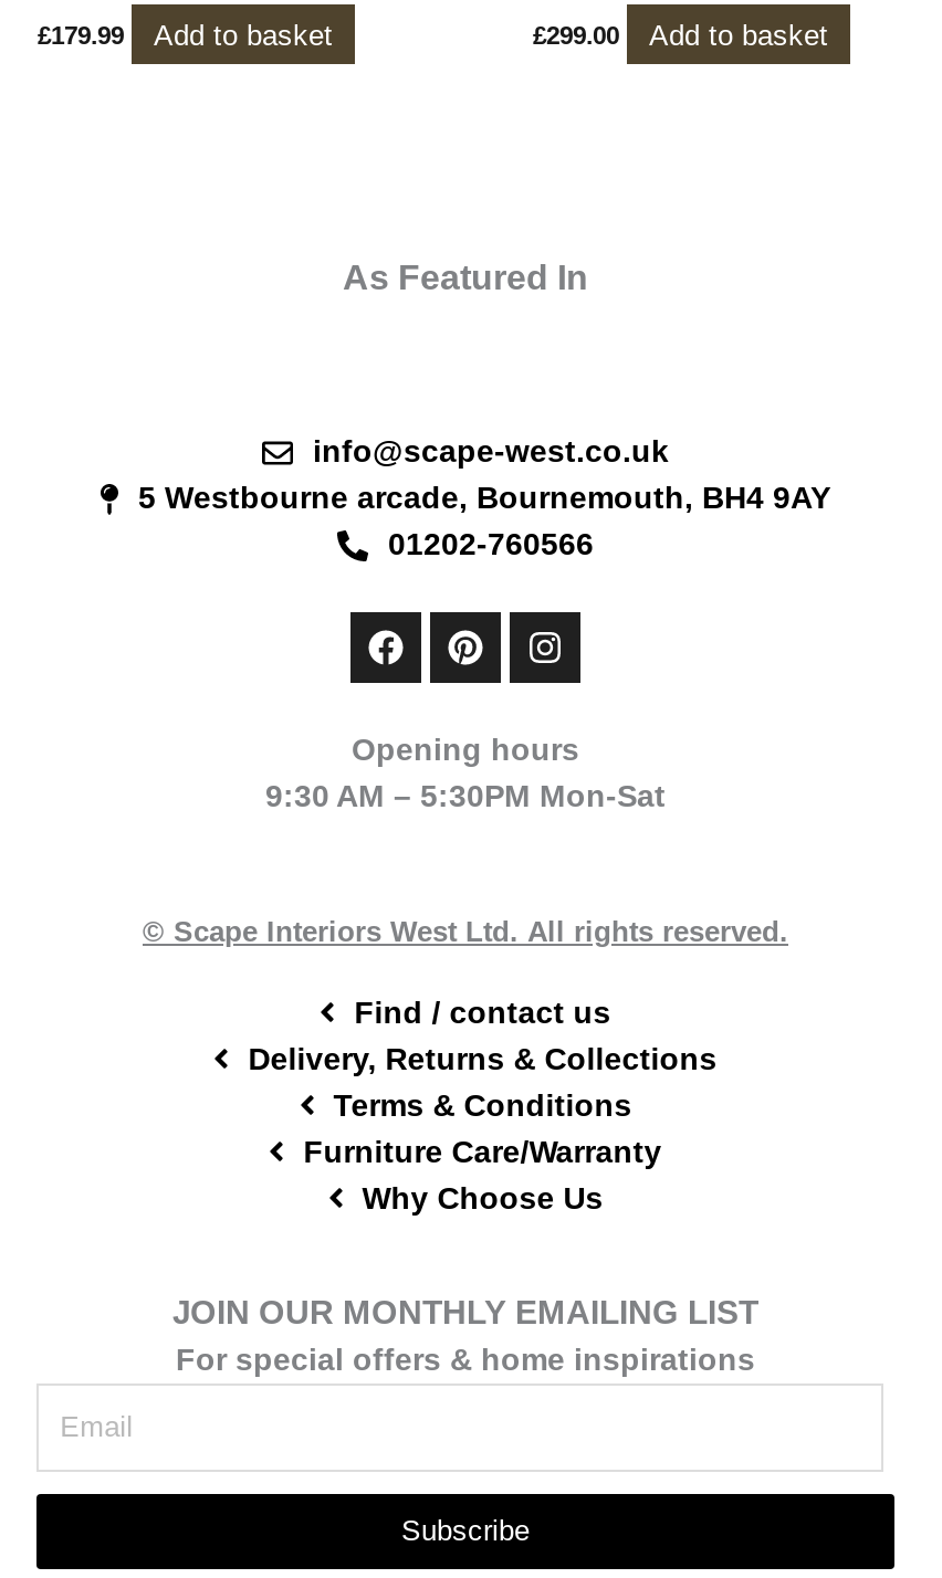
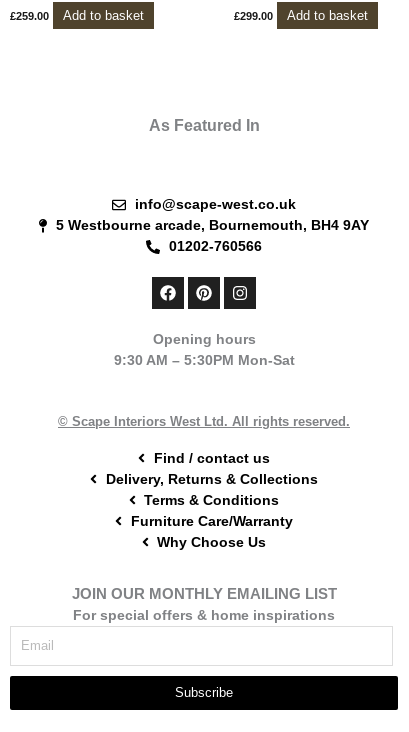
[37,18,333,51] £179.99 Add to basket -> [10,8,144,23] £259.00 Add to basket

